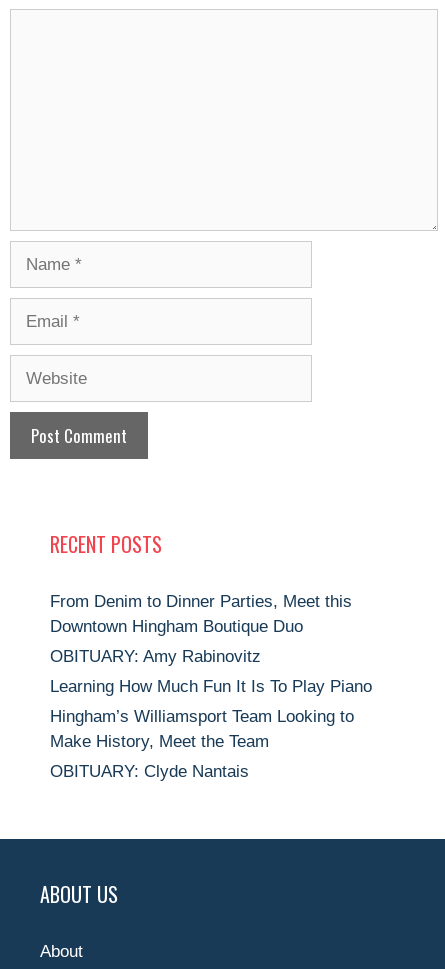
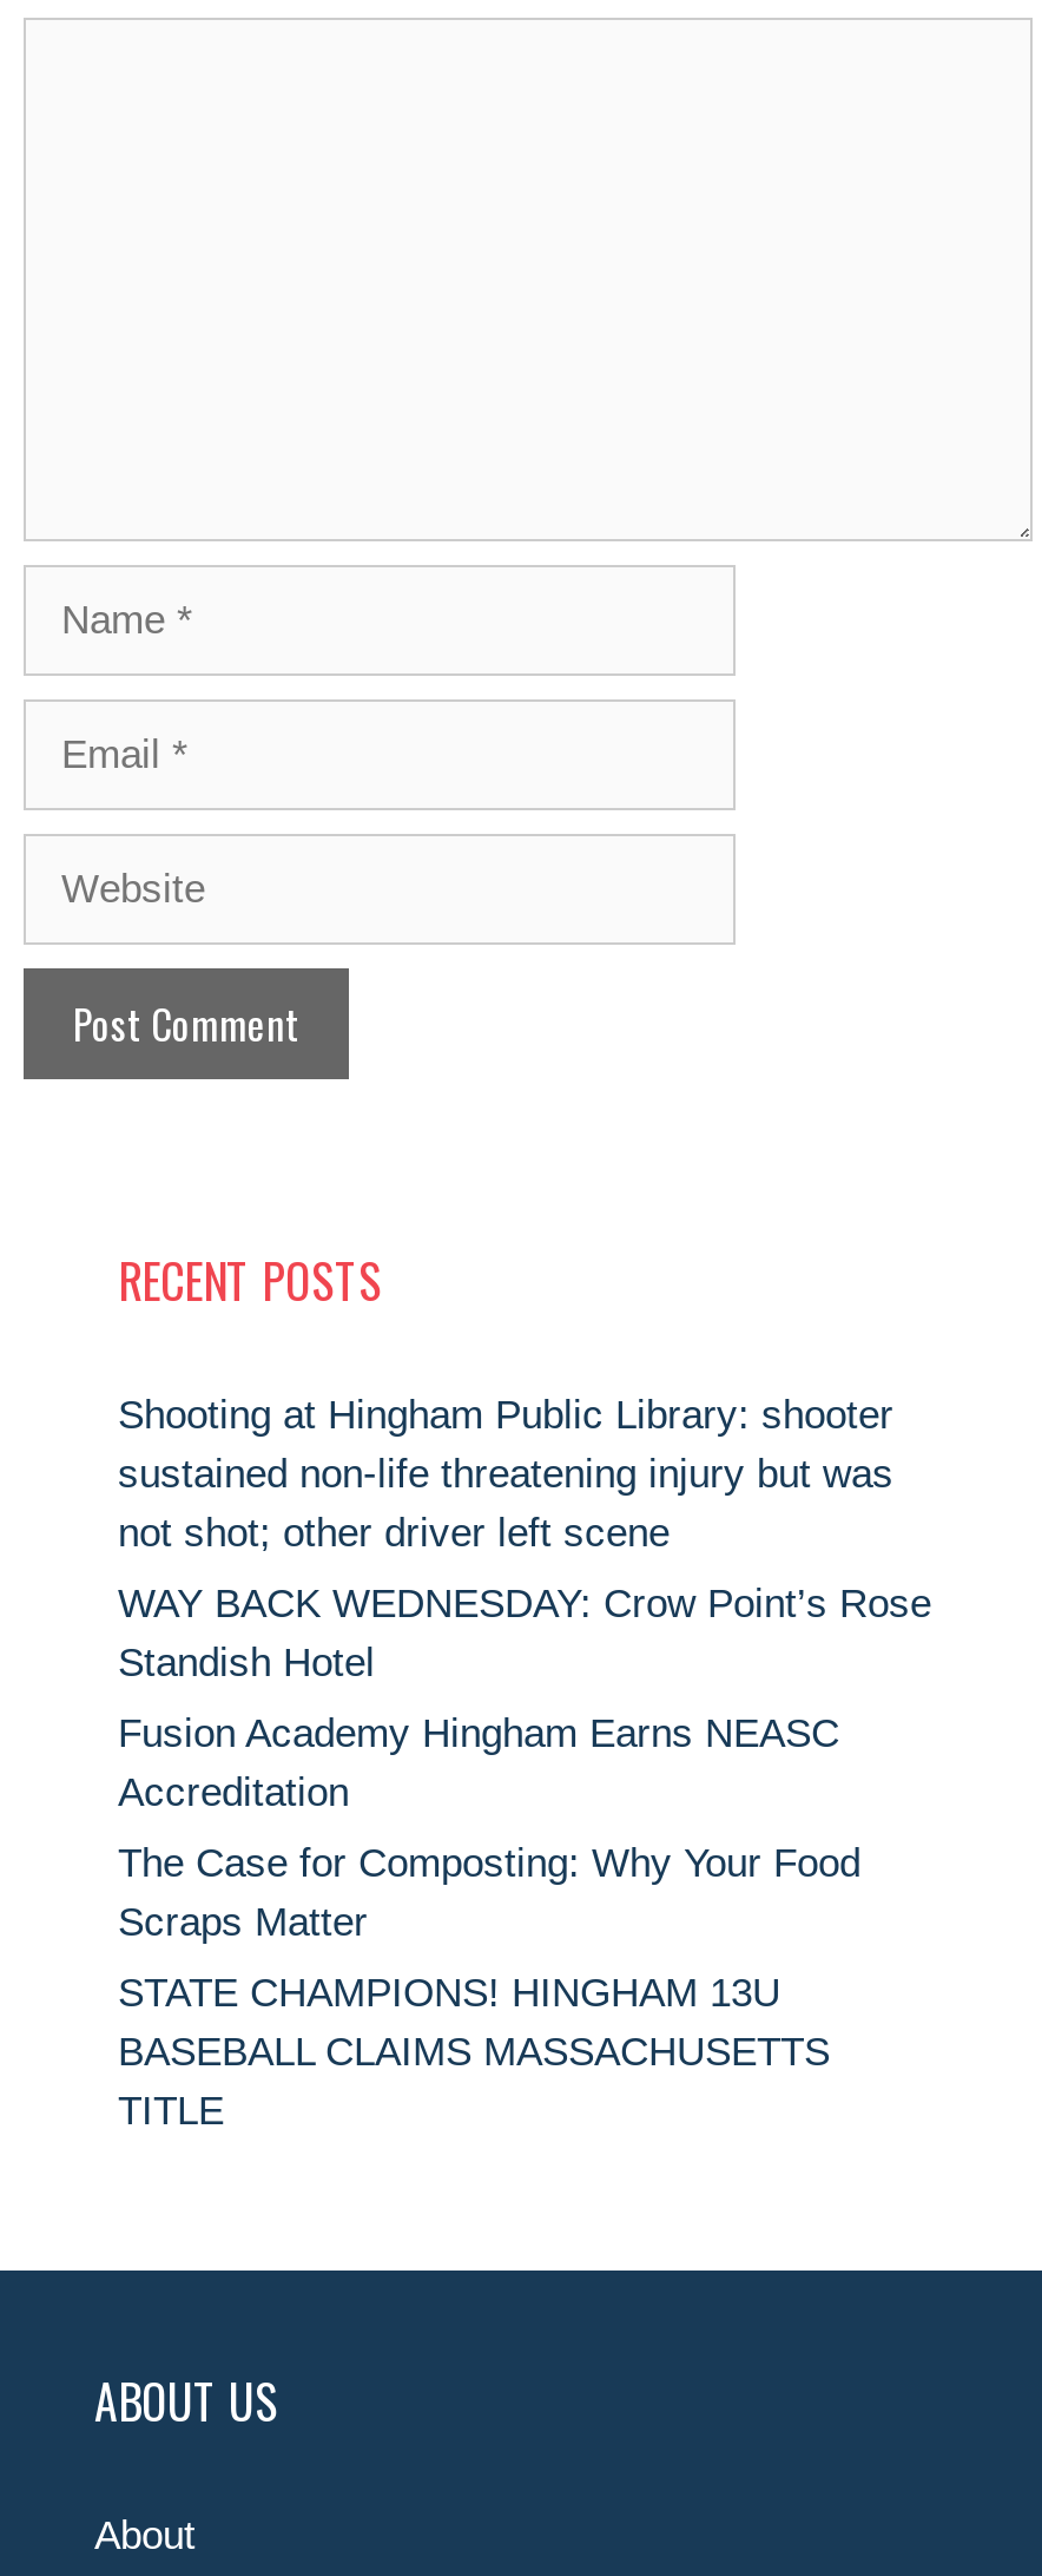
[50,592,352,636] From Denim to Dinner Parties, Meet this | Downtown Hingham Boutique Duo -> [118,1394,893,1557] Shooting at Hingham Public Library: shooter | sustained non-life threatening injury but was | not shot; other driver left scene
[50,647,261,666] OBITUARY: Amy Rabinovitz -> [118,1583,931,1687] WAY BACK WEDNESDAY: Crow Point’s Rose | Standish Hotel
[50,677,372,696] Learning How Much Fun It Is To Play Piano -> [118,1713,839,1816] Fusion Academy Hingham Earns NEASC | Accreditation
[50,707,354,751] Hingham’s Williamsport Team Looking to | Make History, Meet the Team -> [118,1842,860,1946] The Case for Composting: Why Your Food | Scraps Matter
[50,762,249,781] OBITUARY: Clyde Nantais -> [118,1972,830,2135] STATE CHAMPIONS! HINGHAM 13U | BASEBALL CLAIMS MASSACHUSETTS | TITLE

